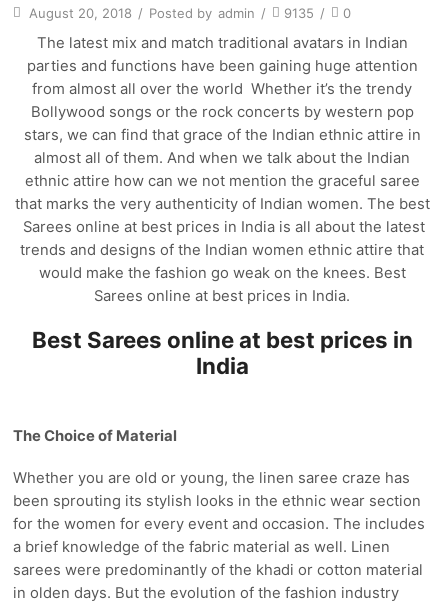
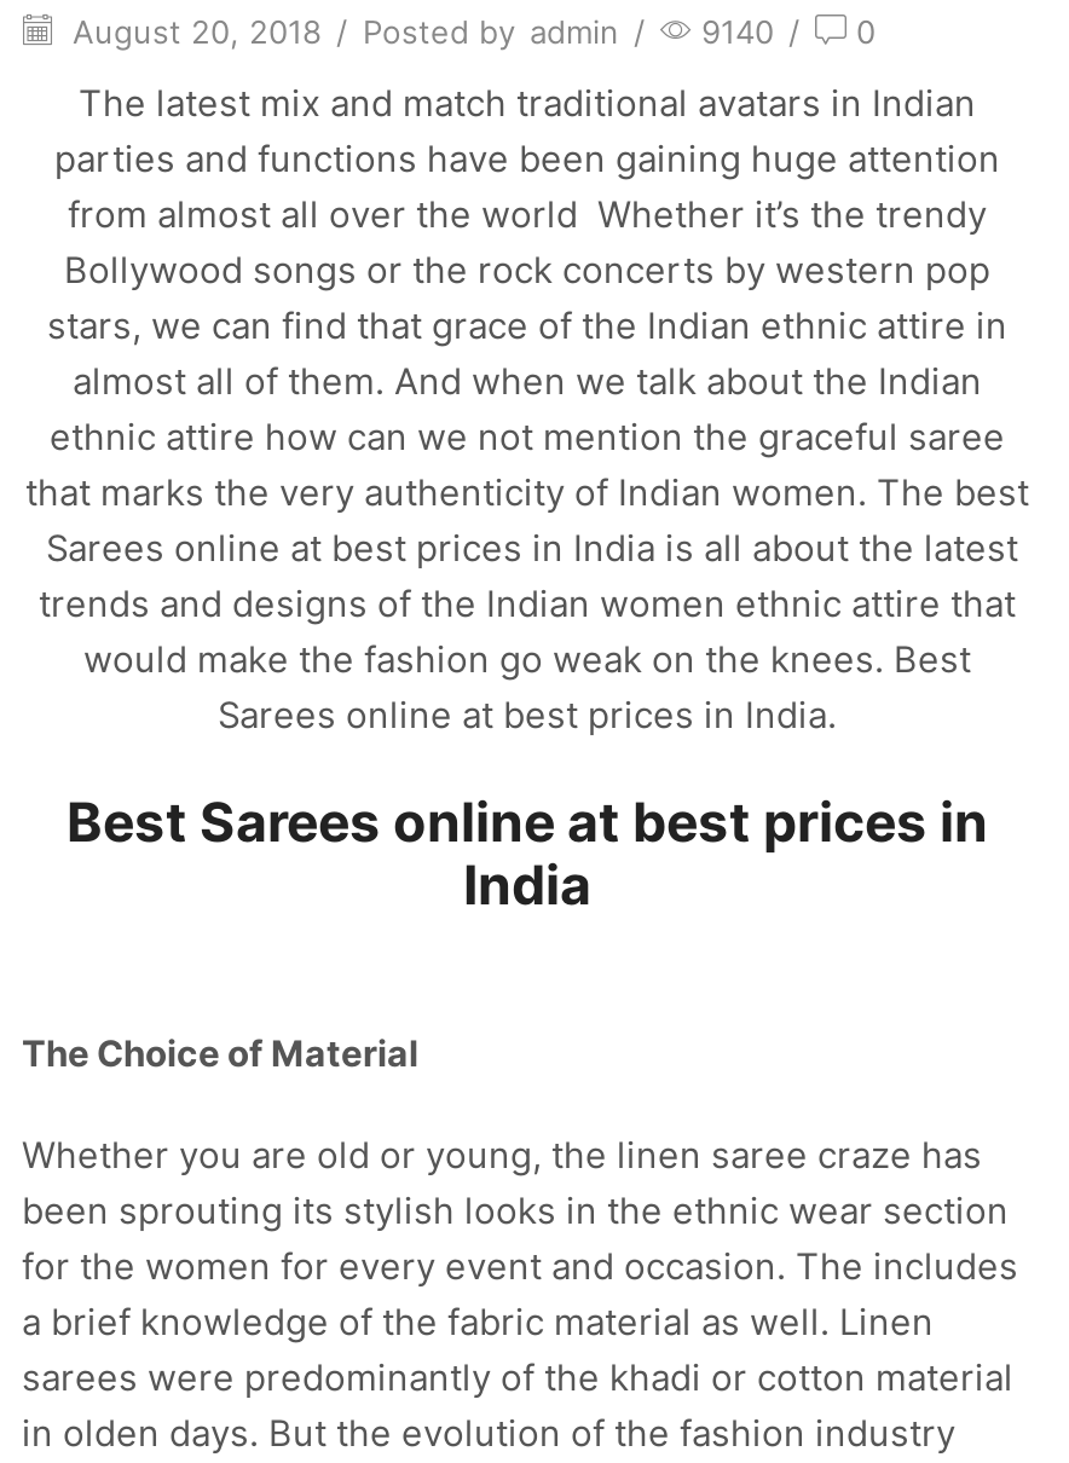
[25,5,351,21] August 20, 2018 / Posted by admin / 9135 / 0 -> [63,12,876,50] August 20, 2018 / Posted by admin / 9140 / 0

